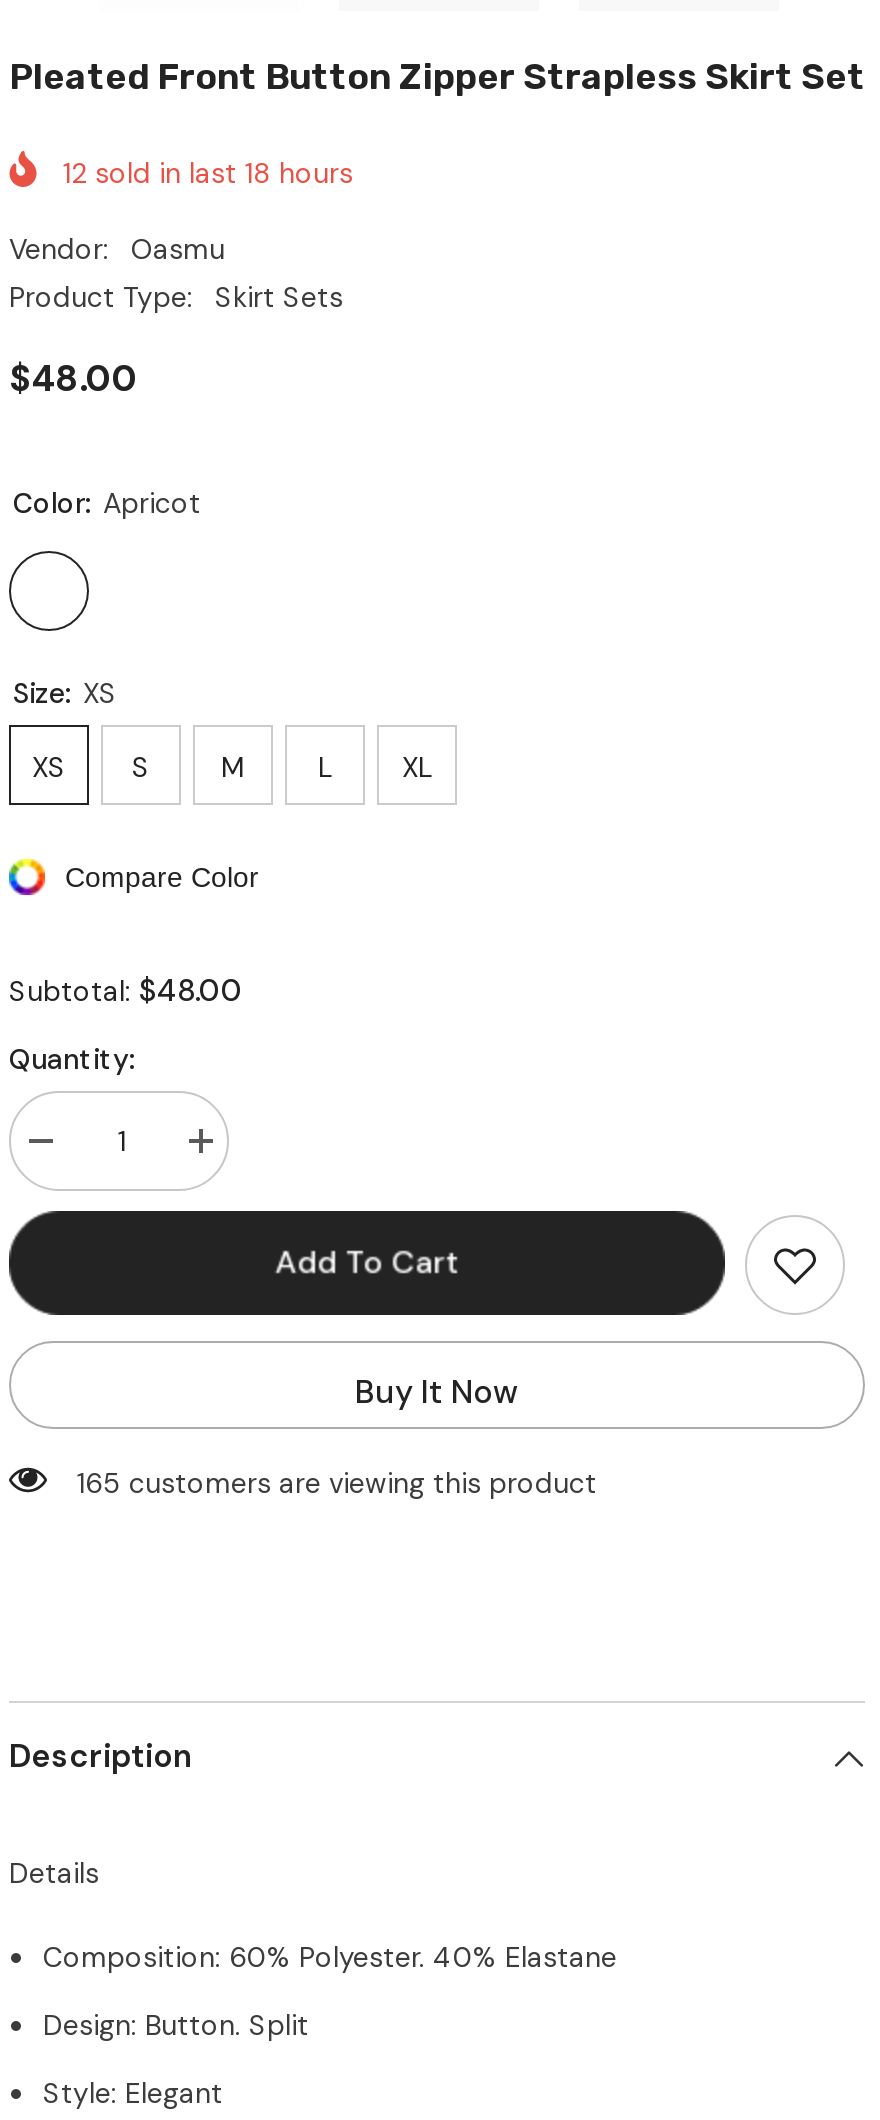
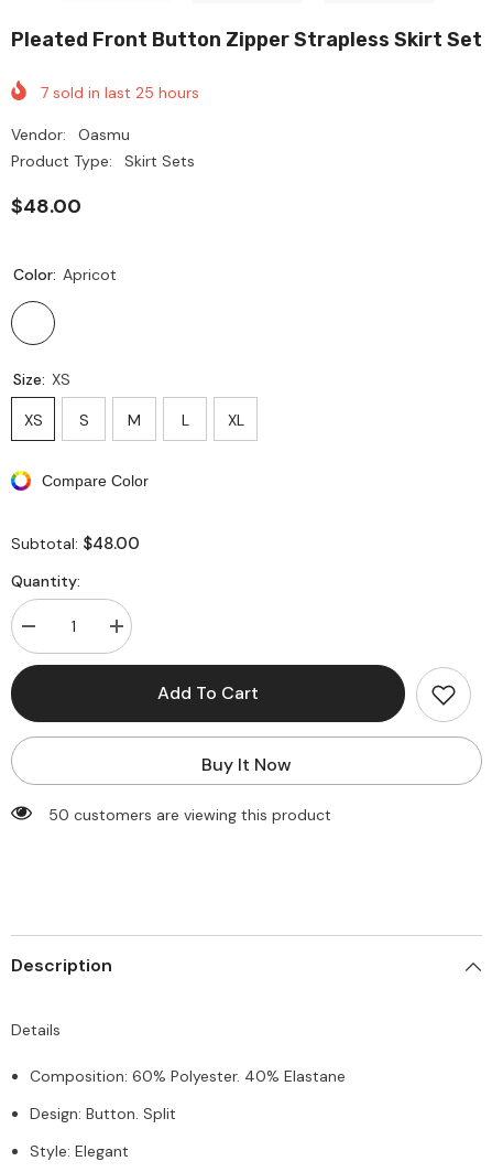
[63,155,353,191] 12 sold in last 18 hours -> [41,83,199,103] 7 sold in last 25 hours
[77,1464,597,1500] 165 customers are viewing this product -> [48,804,331,824] 50 customers are viewing this product

